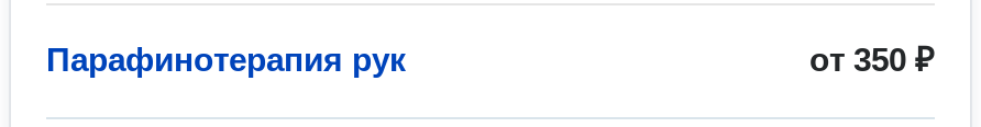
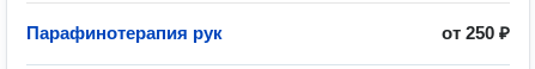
[809,41,935,78] от 350 ₽ -> [442,23,510,43] от 250 ₽

